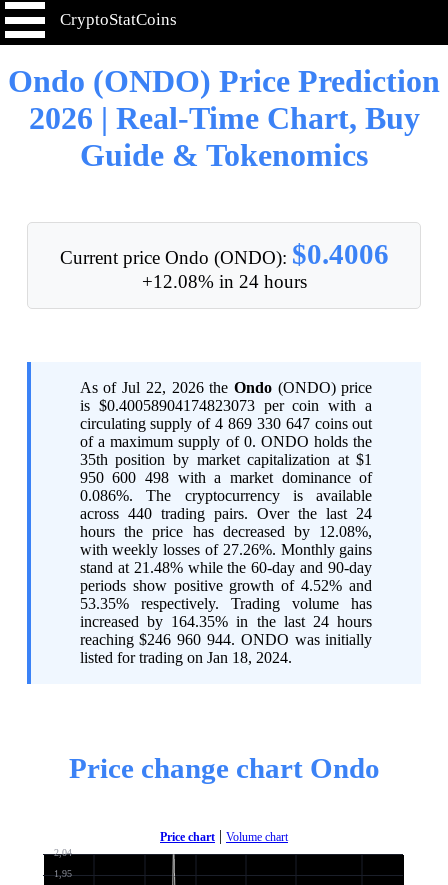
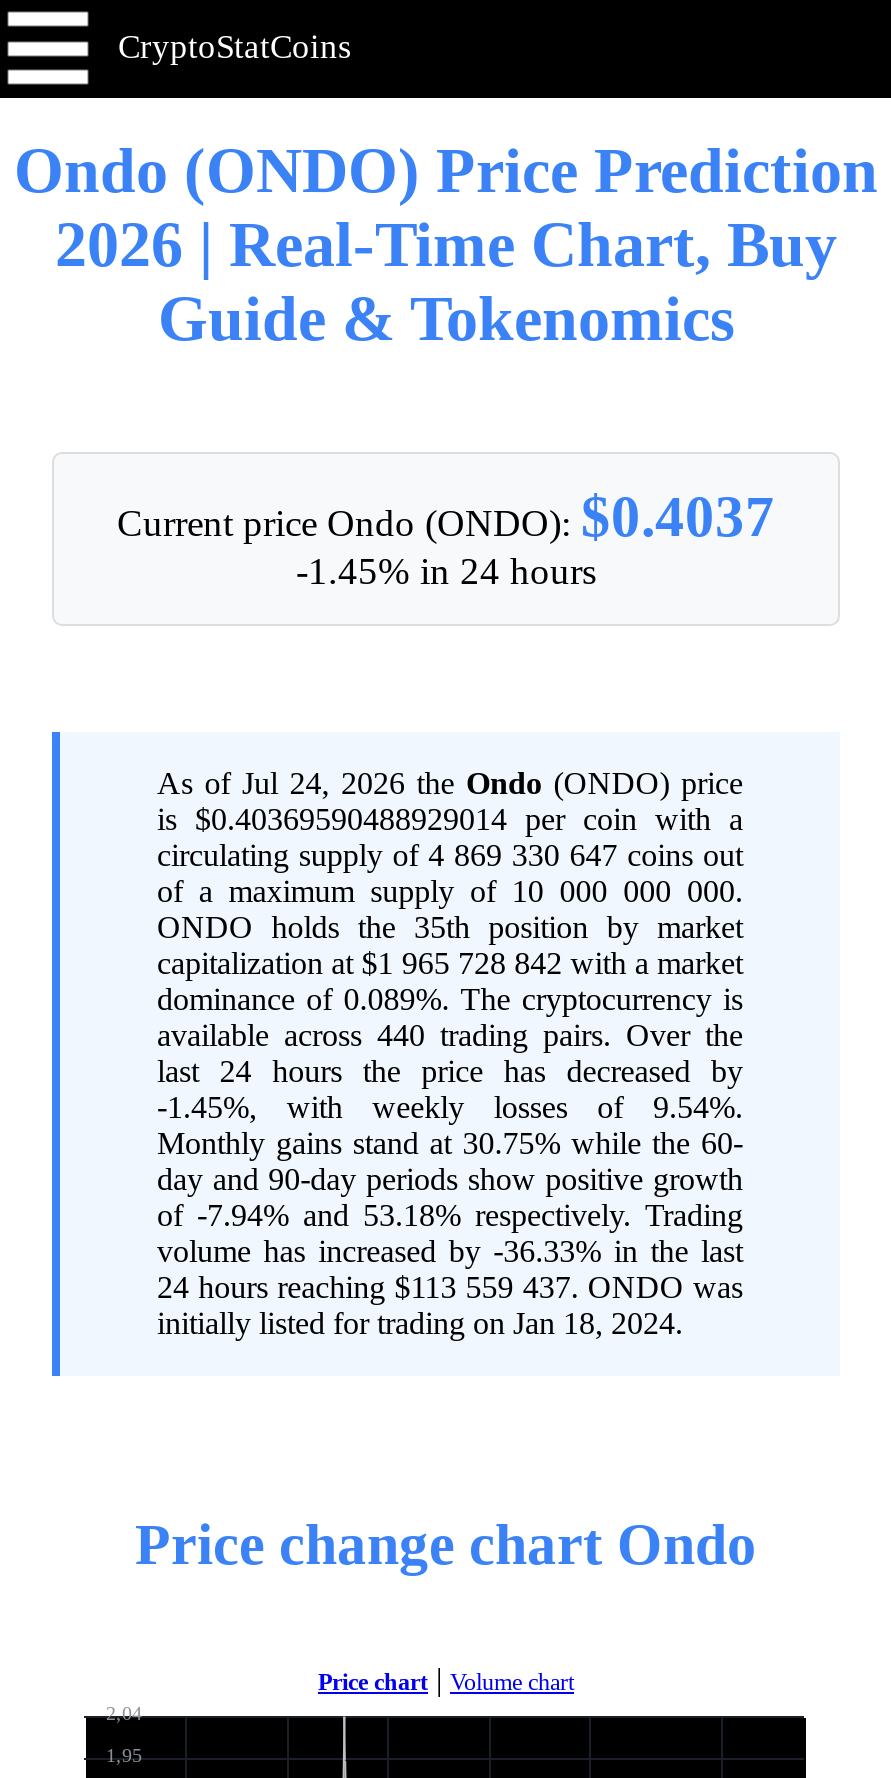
[59,238,388,270] Current price Ondo (ONDO): $0.4006 -> [117,484,775,548] Current price Ondo (ONDO): $0.4037
[141,271,306,292] +12.08% in 24 hours -> [296,550,596,592] -1.45% in 24 hours
[79,379,372,396] As of Jul 22, 2026 the Ondo (ONDO) price -> [157,766,743,800] As of Jul 24, 2026 the Ondo (ONDO) price
[79,397,372,414] is $0.40058904174823073 per coin with a -> [157,802,743,836] is $0.40369590488929014 per coin with a
[79,433,372,666] of a maximum supply of 0. ONDO holds the | 35th position by market capitalization at $1 | 950 600 498 with a market dominance of | 0.086%. The cryptocurrency is available | across 440 trading pairs. Over the last 24 | hours the price has decreased by 12.08%, | with weekly losses of 27.26%. Monthly gains | stand at 21.48% while the 60-day and 90-day | periods show positive growth of 4.52% and | 53.35% respectively. Trading volume has | increased by 164.35% in the last 24 hours | reaching $246 960 944. ONDO was initially | listed for trading on Jan 18, 2024. -> [157,874,743,1340] of a maximum supply of 10 000 000 000. | ONDO holds the 35th position by market | capitalization at $1 965 728 842 with a market | dominance of 0.089%. The cryptocurrency is | available across 440 trading pairs. Over the | last 24 hours the price has decreased by | -1.45%, with weekly losses of 9.54%. | Monthly gains stand at 30.75% while the 60- | day and 90-day periods show positive growth | of -7.94% and 53.18% respectively. Trading | volume has increased by -36.33% in the last | 24 hours reaching $113 559 437. ONDO was | initially listed for trading on Jan 18, 2024.

